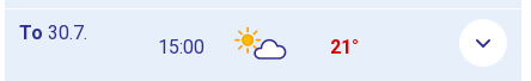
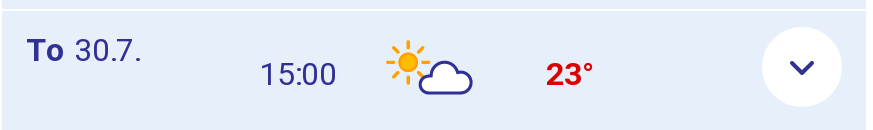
[330,36,359,58] 21° -> [546,55,594,93] 23°

